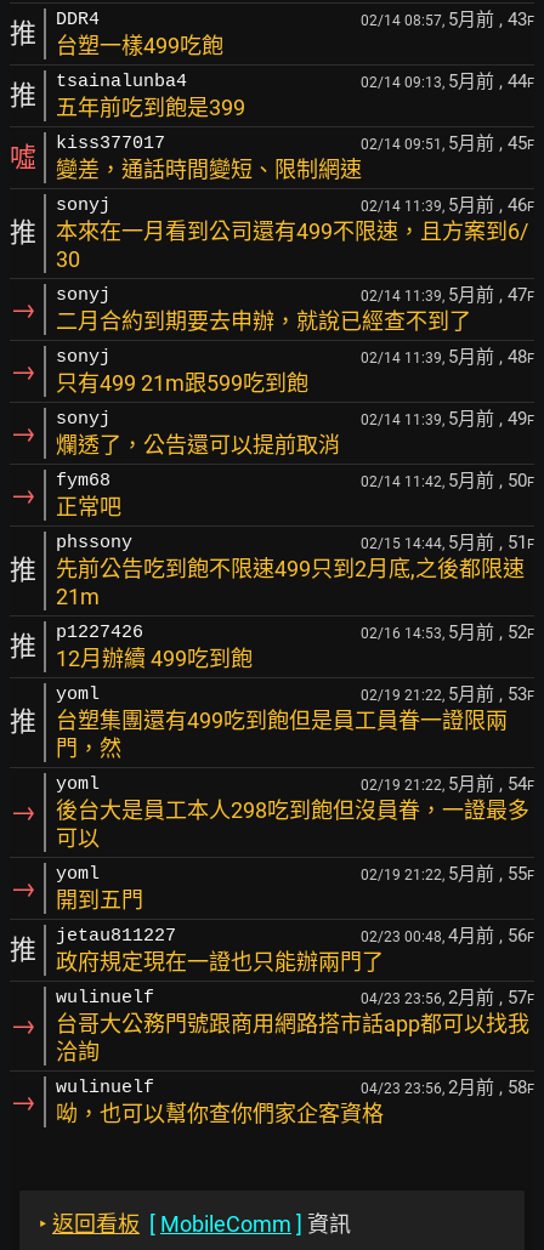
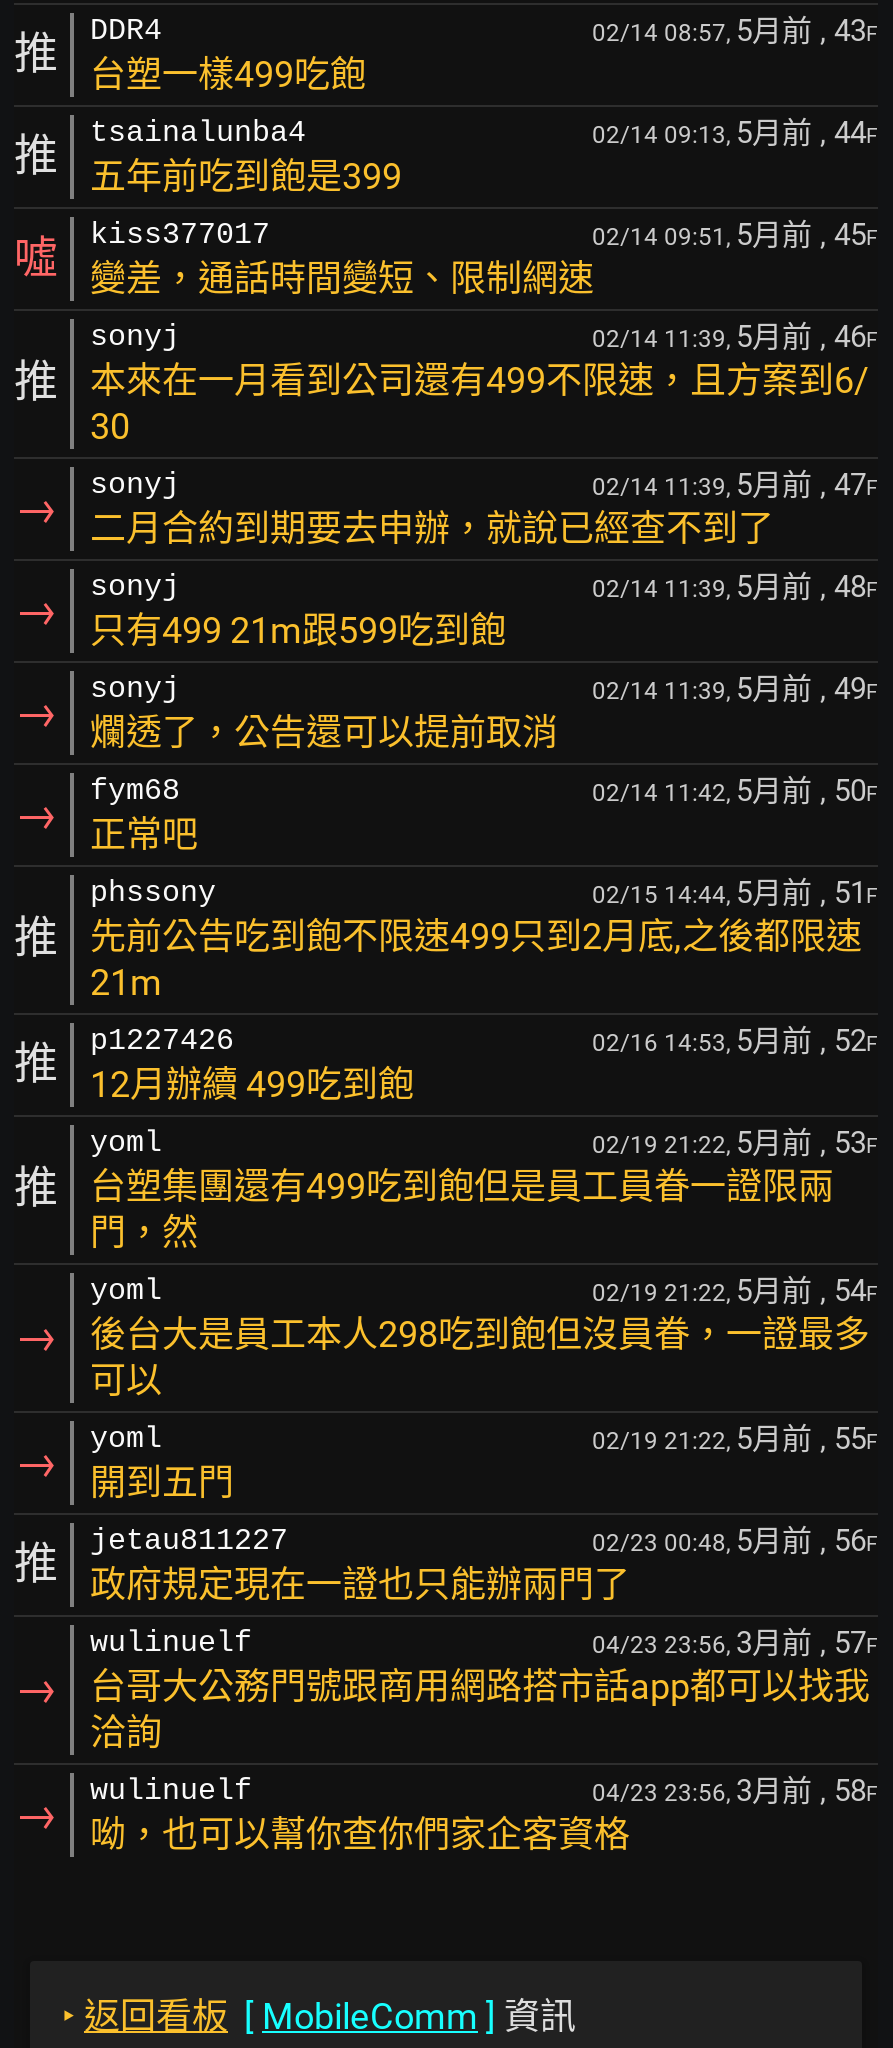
[361,924,534,946] 02/23 00:48, 4月前, 56F -> [592,1522,878,1558] 02/23 00:48, 5月前, 56F
[361,986,534,1008] 04/23 23:56, 2月前, 57F -> [592,1624,878,1660] 04/23 23:56, 3月前, 57F
[361,1076,534,1098] 04/23 23:56, 2月前, 58F -> [592,1772,878,1808] 04/23 23:56, 3月前, 58F

